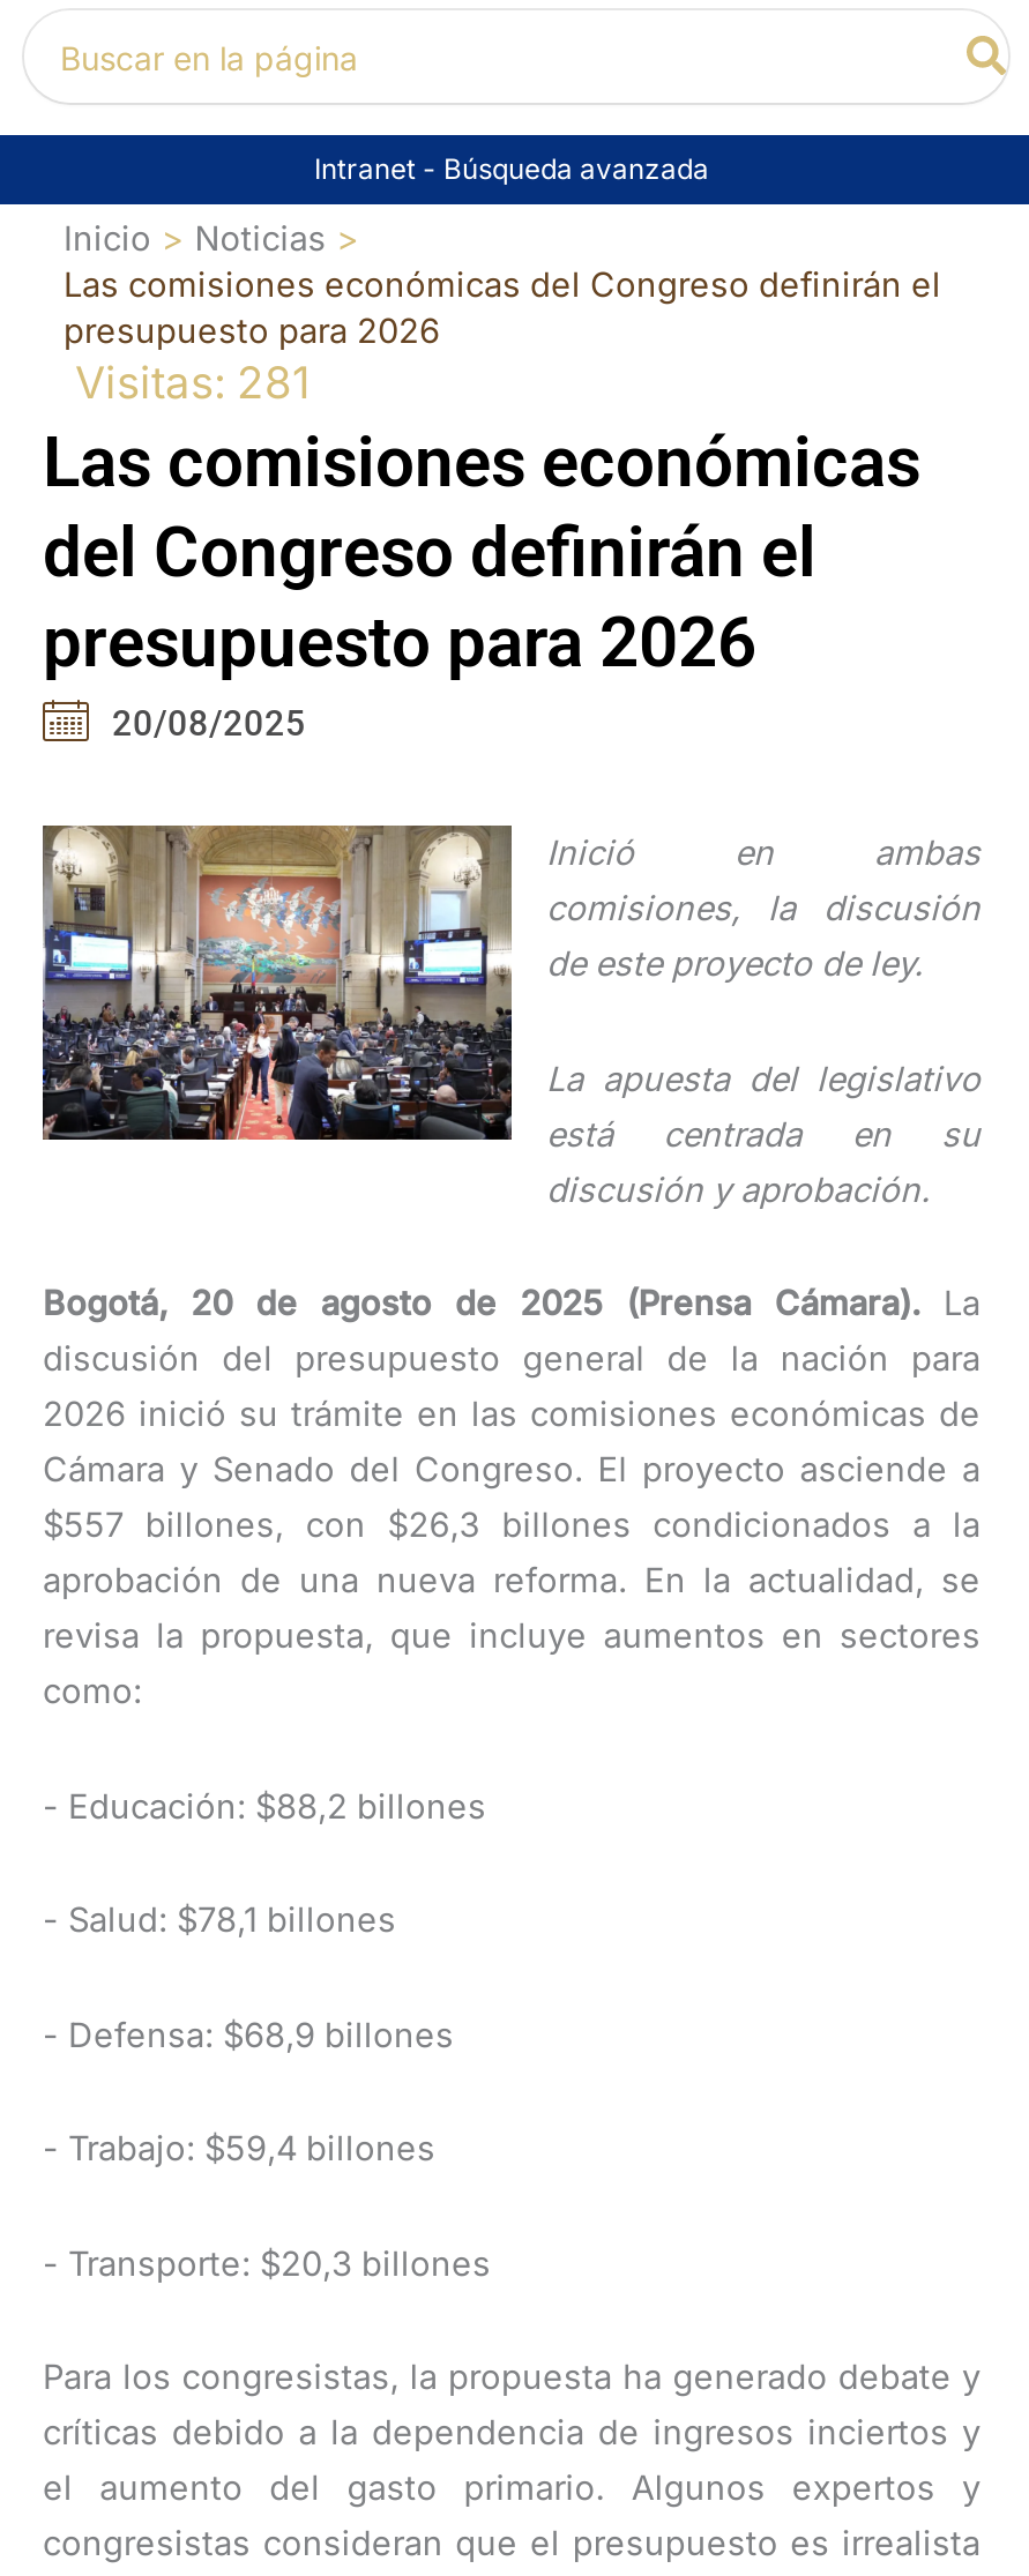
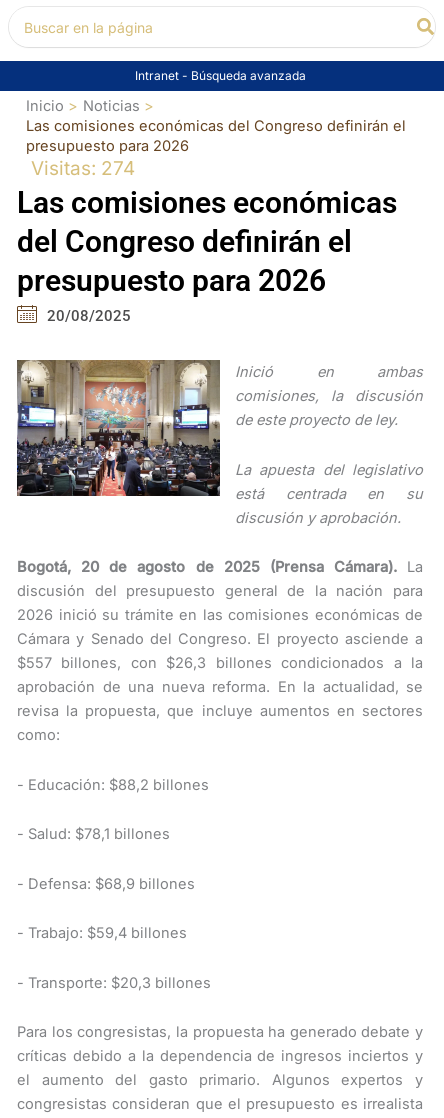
[75,356,311,409] Visitas: 281 -> [31,157,135,180] Visitas: 274

